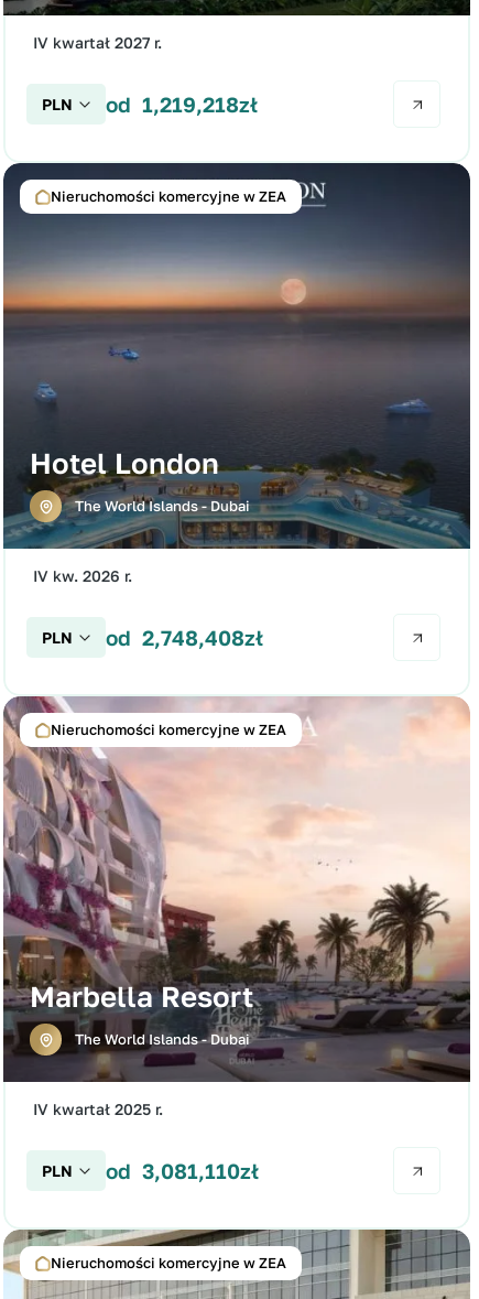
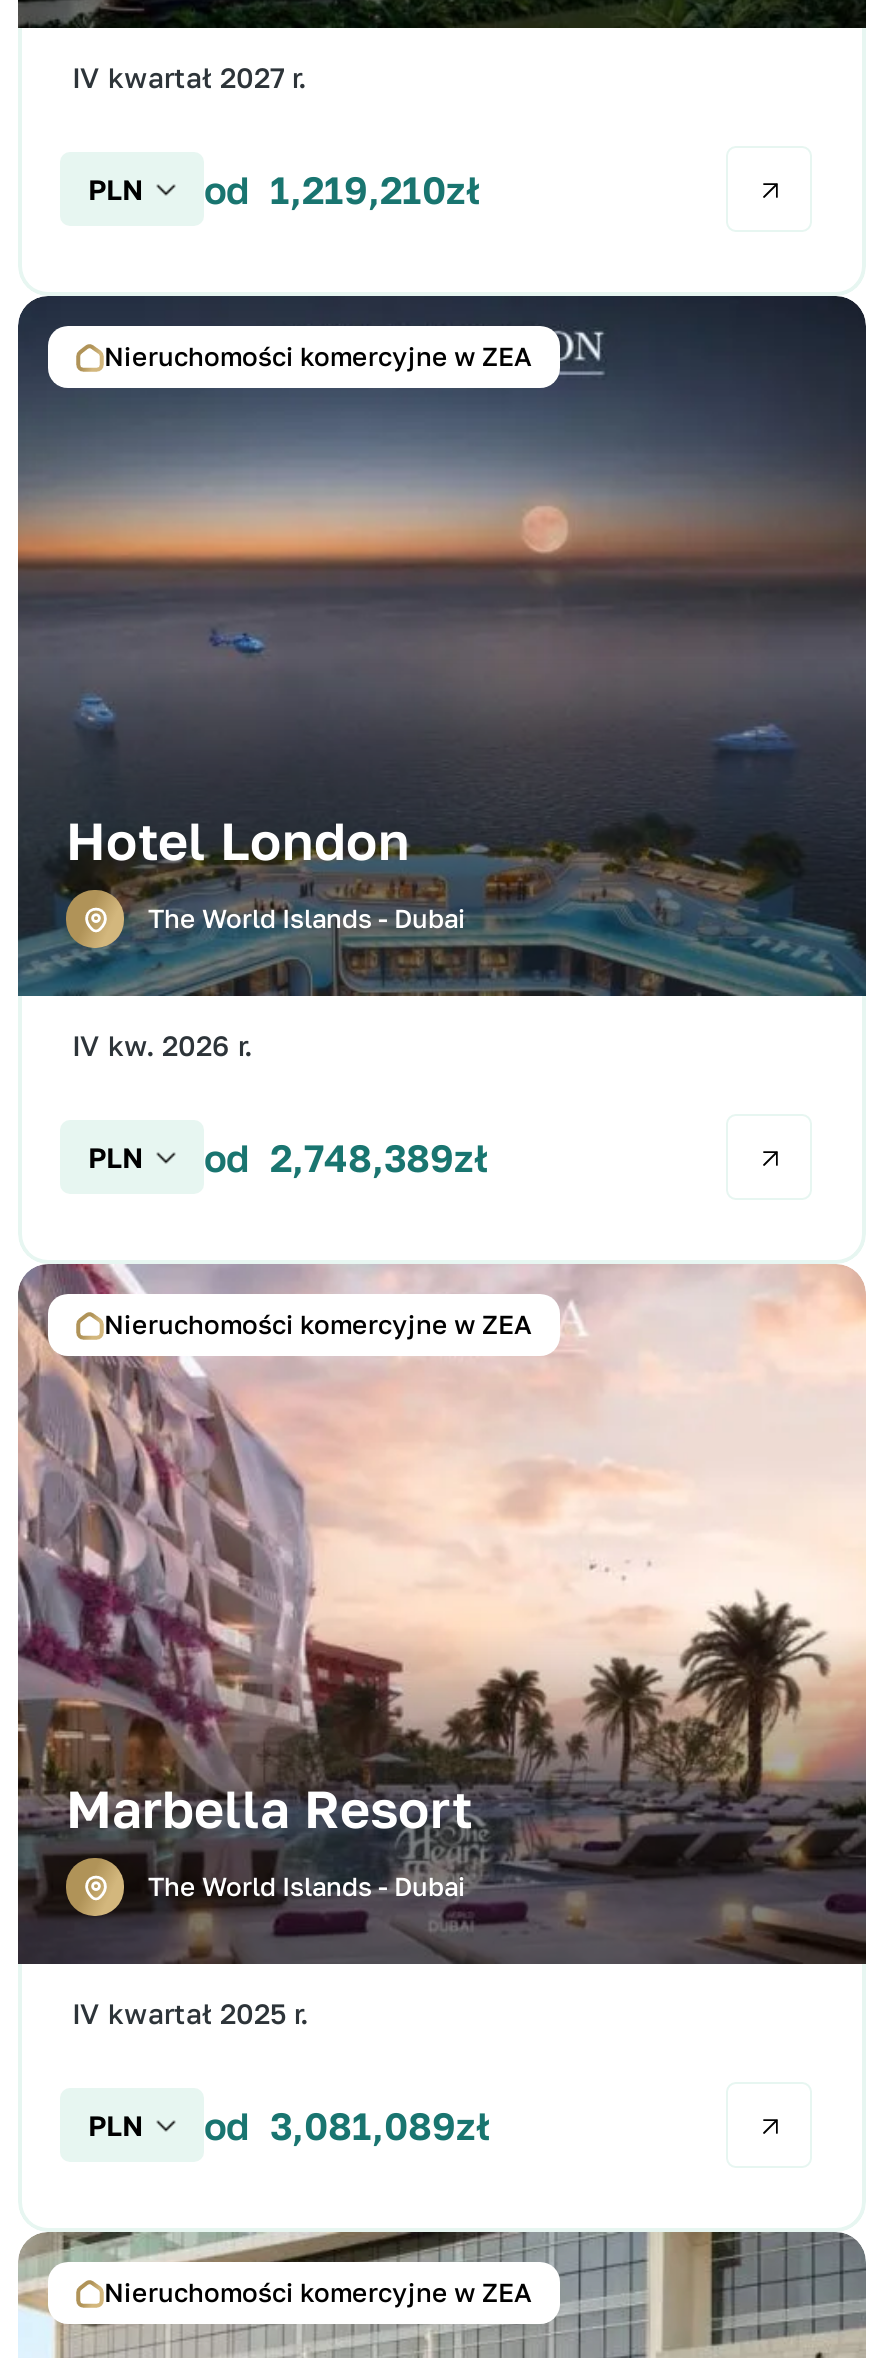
[106,91,258,116] od 1,219,218zł -> [204,165,480,211] od 1,219,210zł
[106,624,263,649] od 2,748,408zł -> [204,1133,488,1179] od 2,748,389zł
[106,1157,259,1183] od 3,081,110zł -> [204,2101,490,2147] od 3,081,089zł

